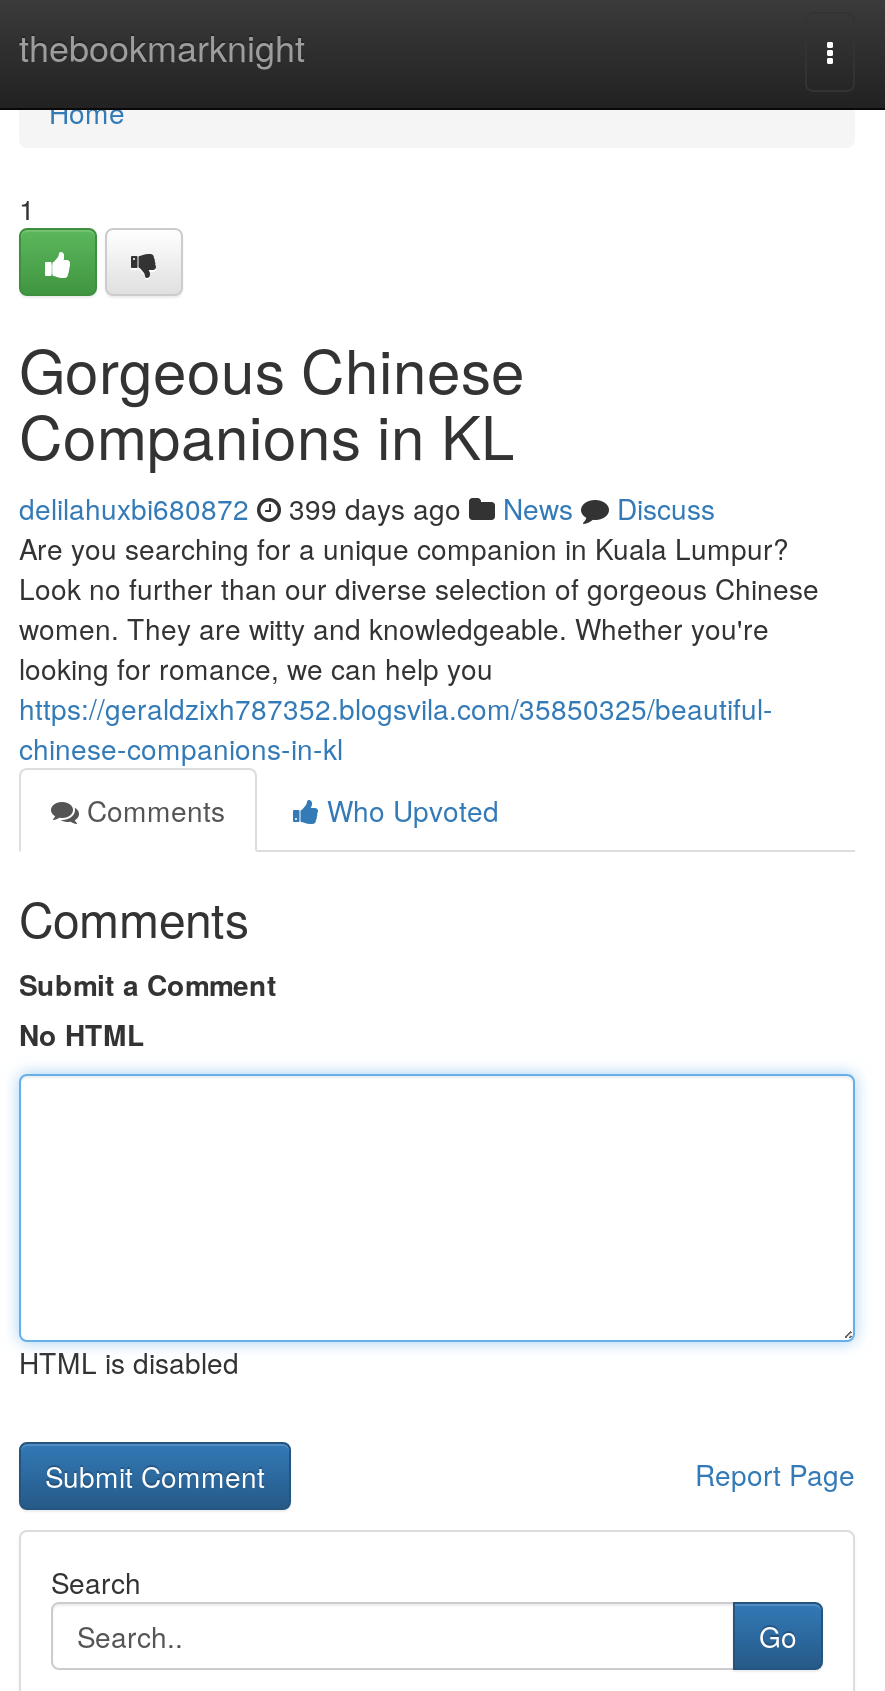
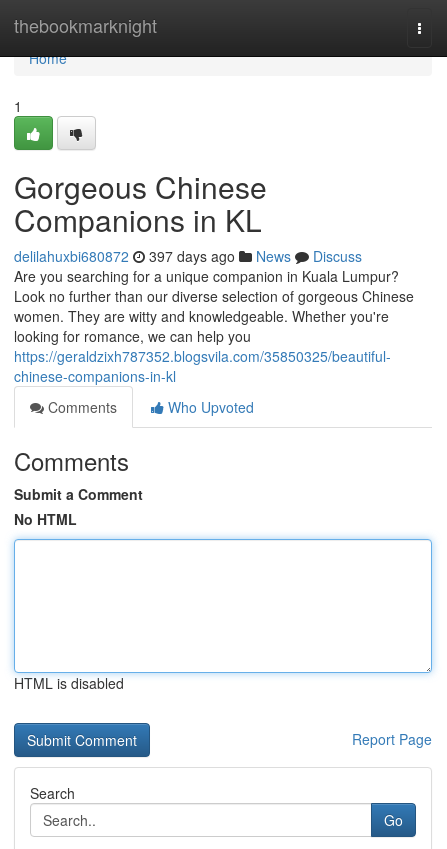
[19,488,715,528] delilahuxbi680872 399 days ago News Discuss -> [14,246,362,266] delilahuxbi680872 397 days ago News Discuss

